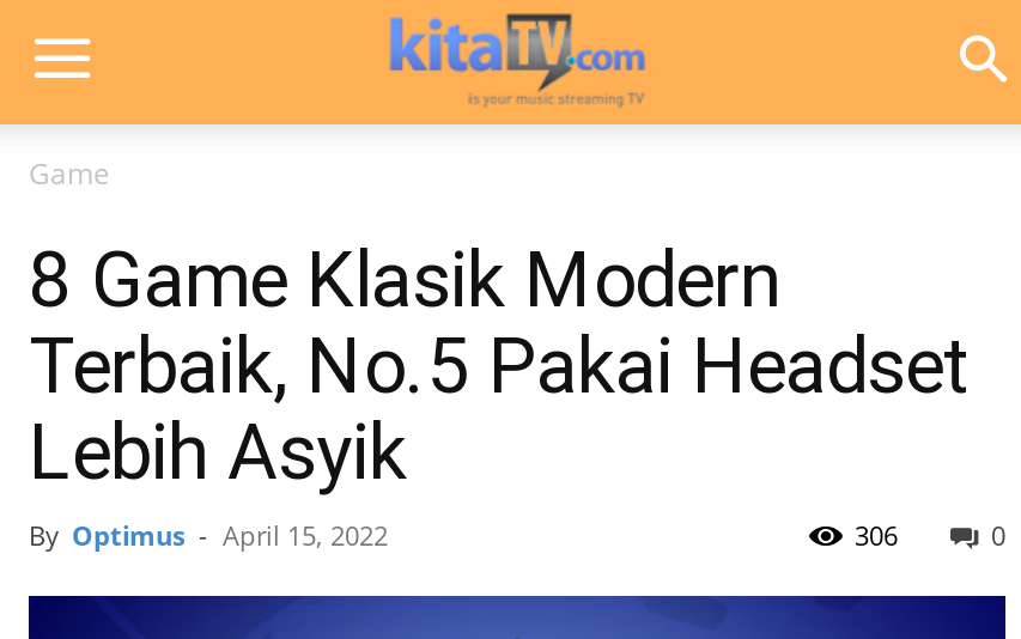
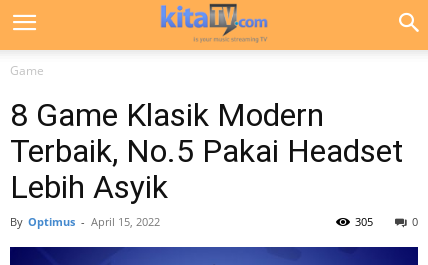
[855,517,898,553] 306 -> [355,214,373,229] 305

